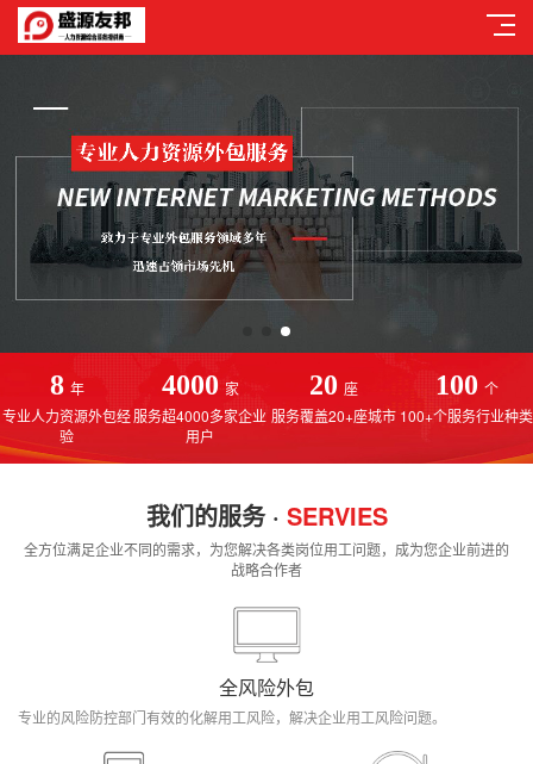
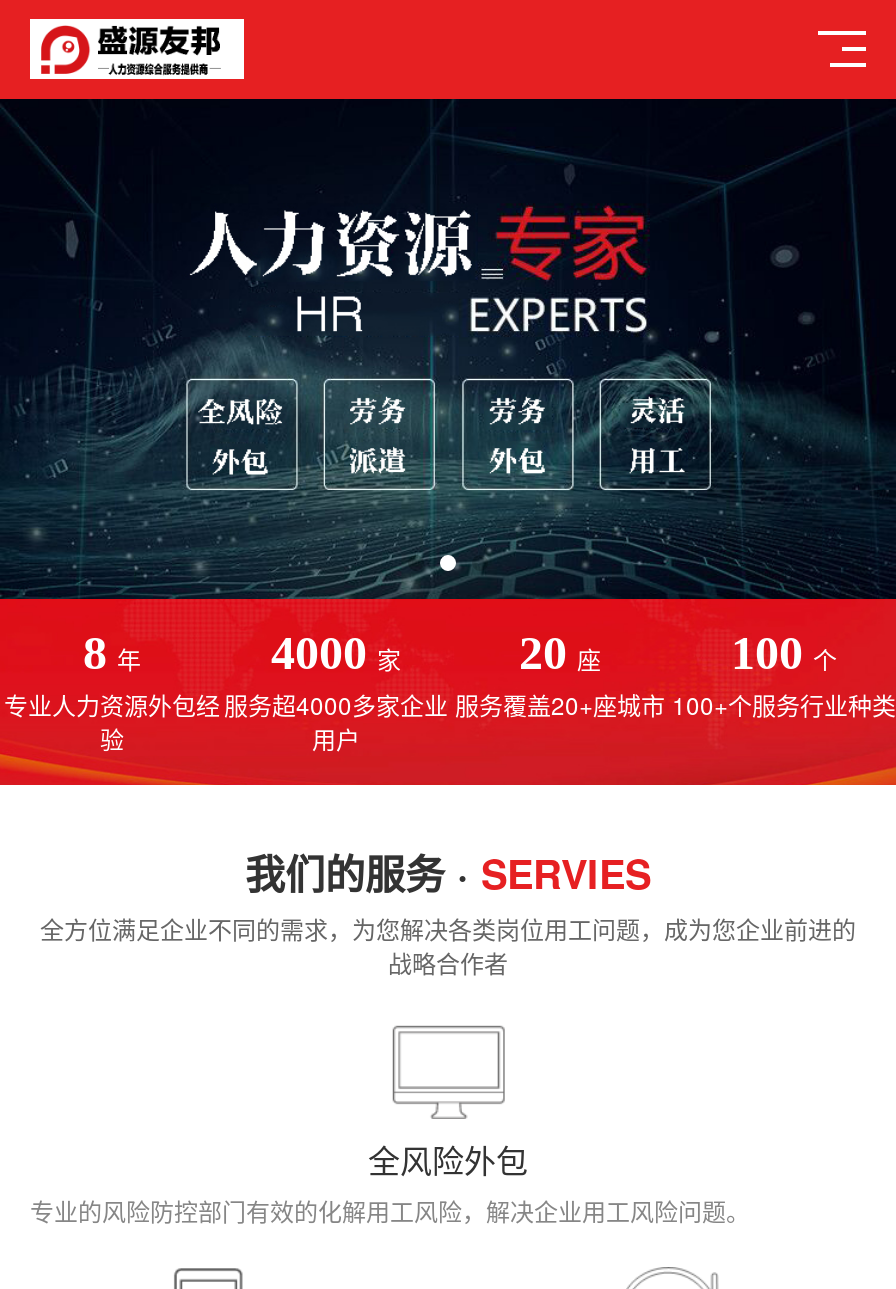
[4,55,529,353] [image] -> [6,99,890,599] [image]

